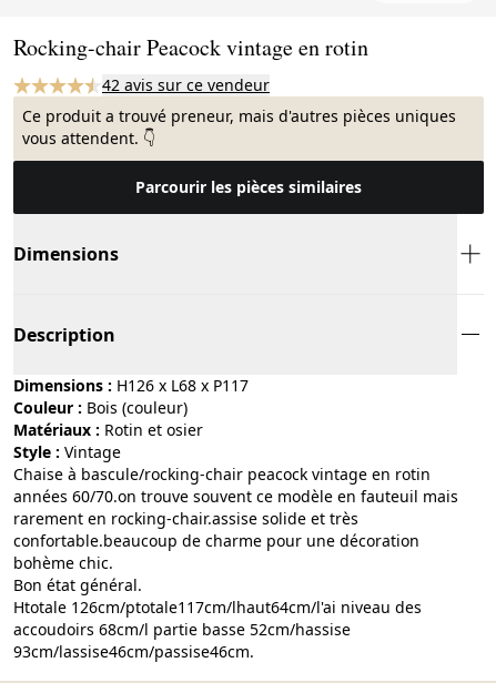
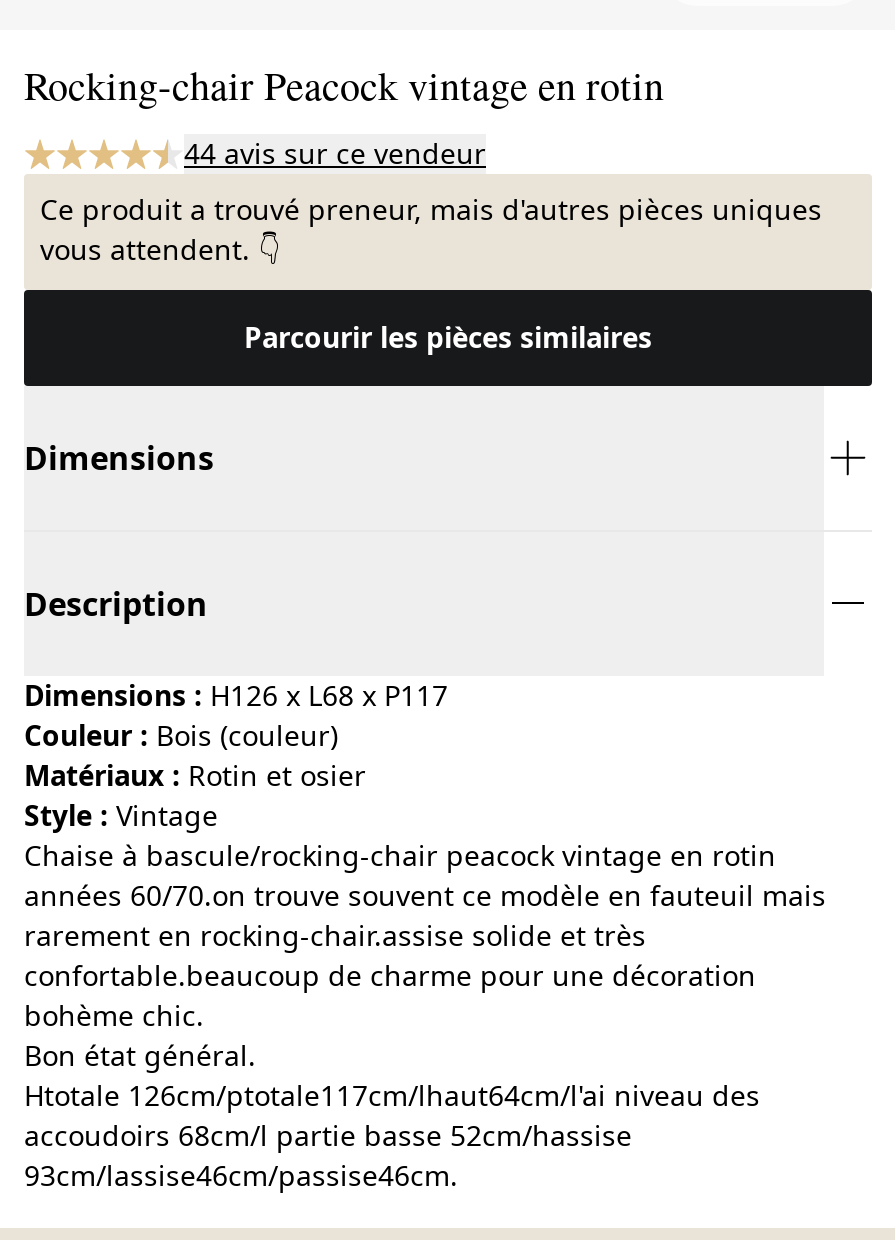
[102,74,270,95] 42 avis sur ce vendeur -> [184,134,486,172] 44 avis sur ce vendeur

